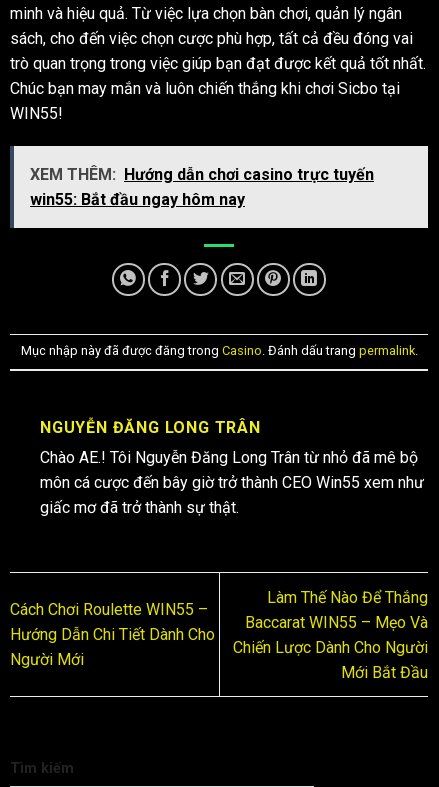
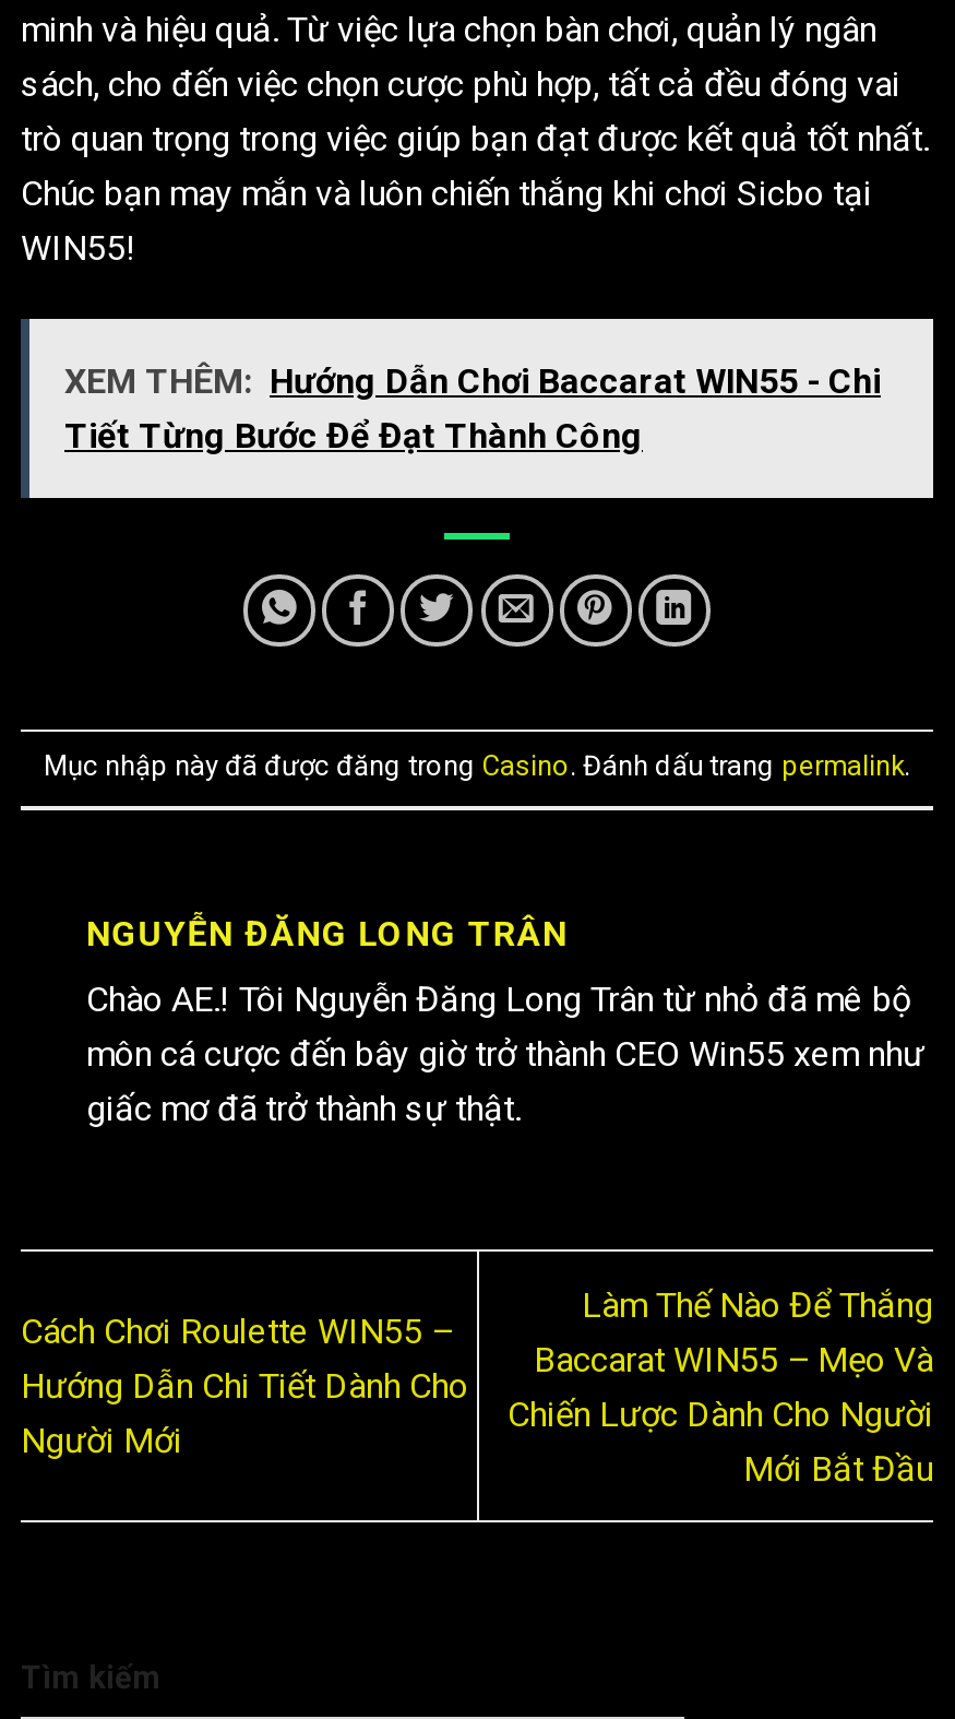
[30,165,374,209] XEM THÊM: Hướng dẫn chơi casino trực tuyến | win55: Bắt đầu ngay hôm nay -> [64,361,881,458] XEM THÊM: Hướng Dẫn Chơi Baccarat WIN55 - Chi | Tiết Từng Bước Để Đạt Thành Công

